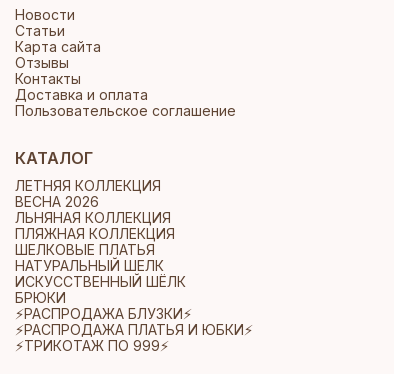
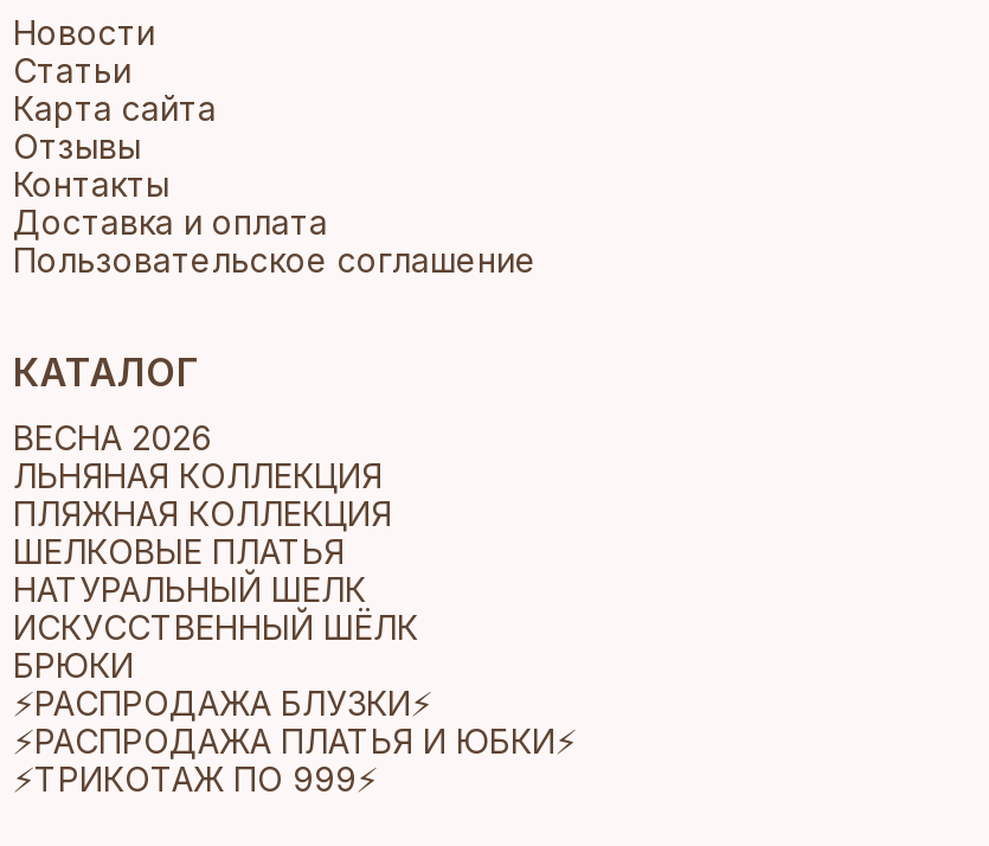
[15,177,161,194] ЛЕТНЯЯ КОЛЛЕКЦИЯ -> none

